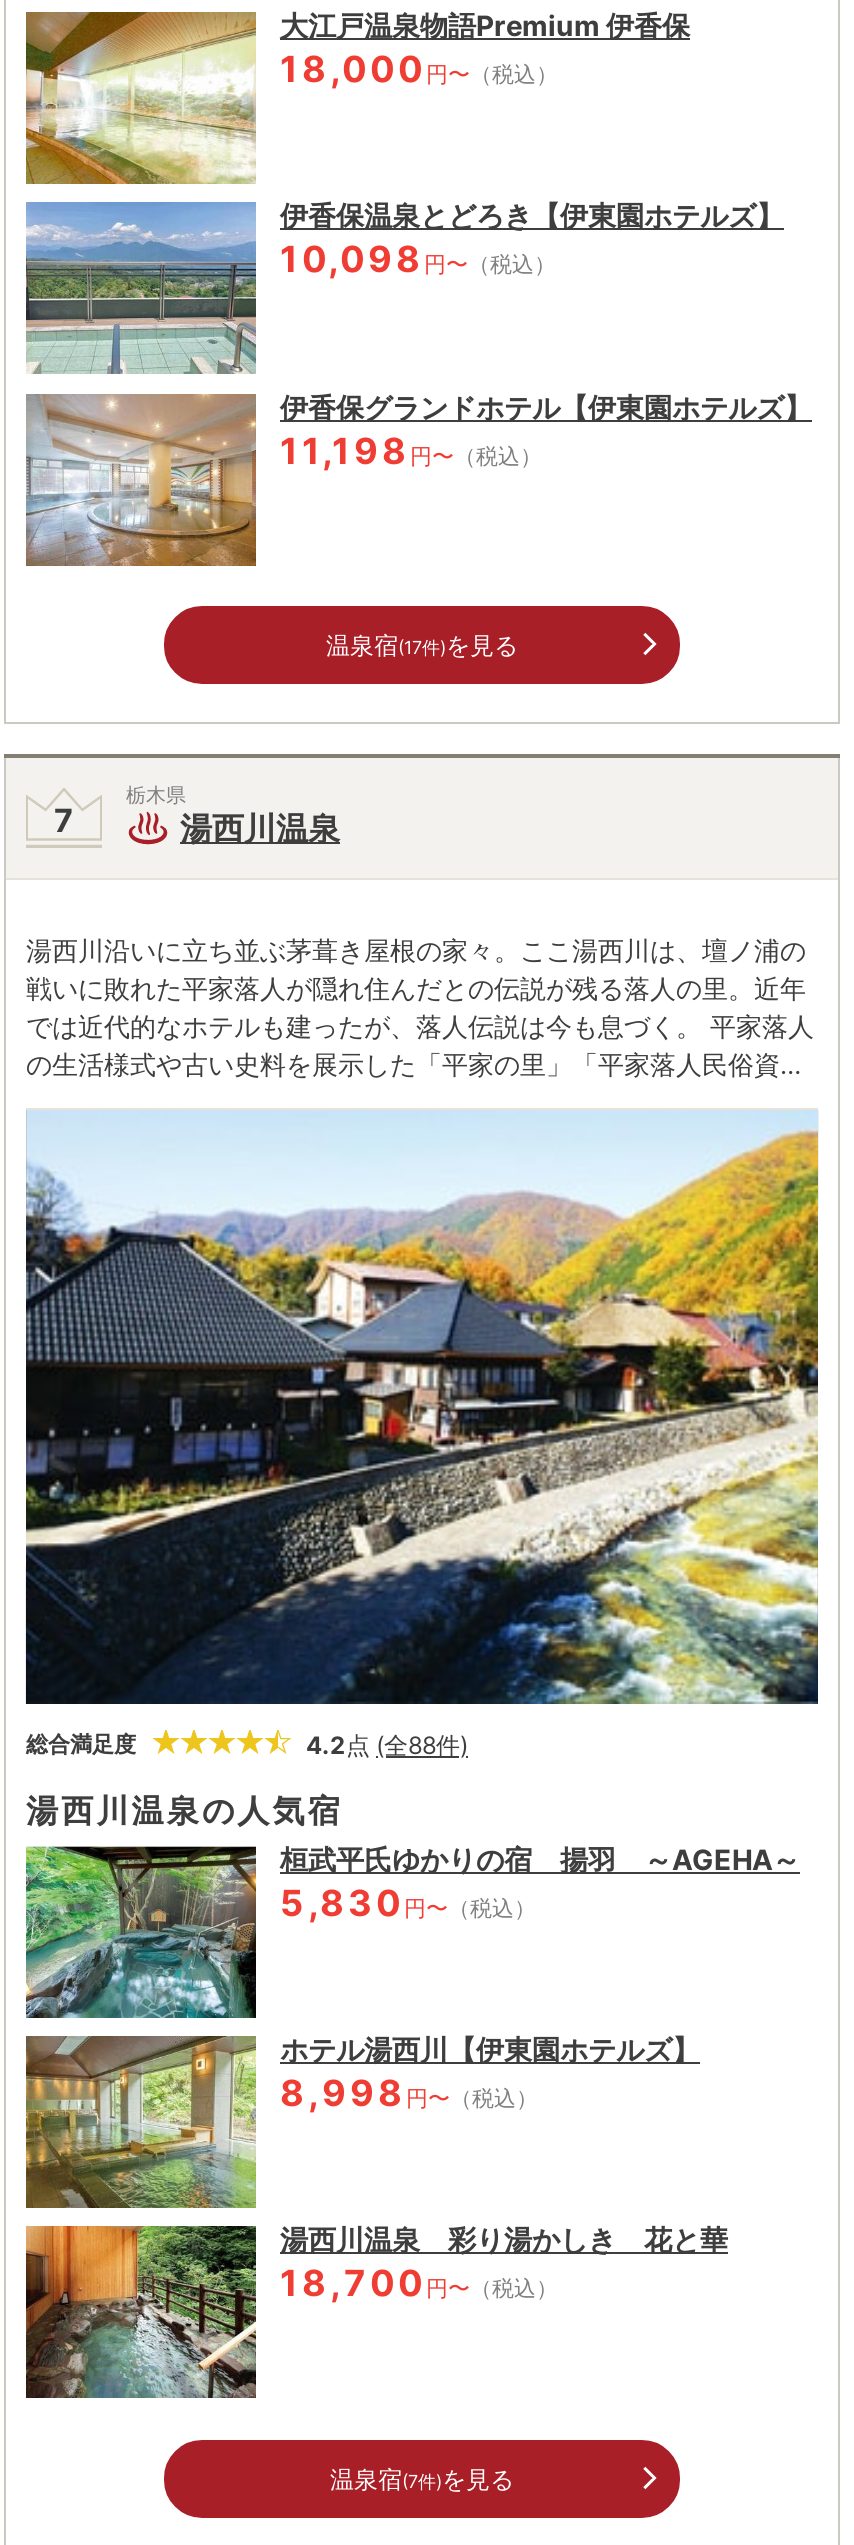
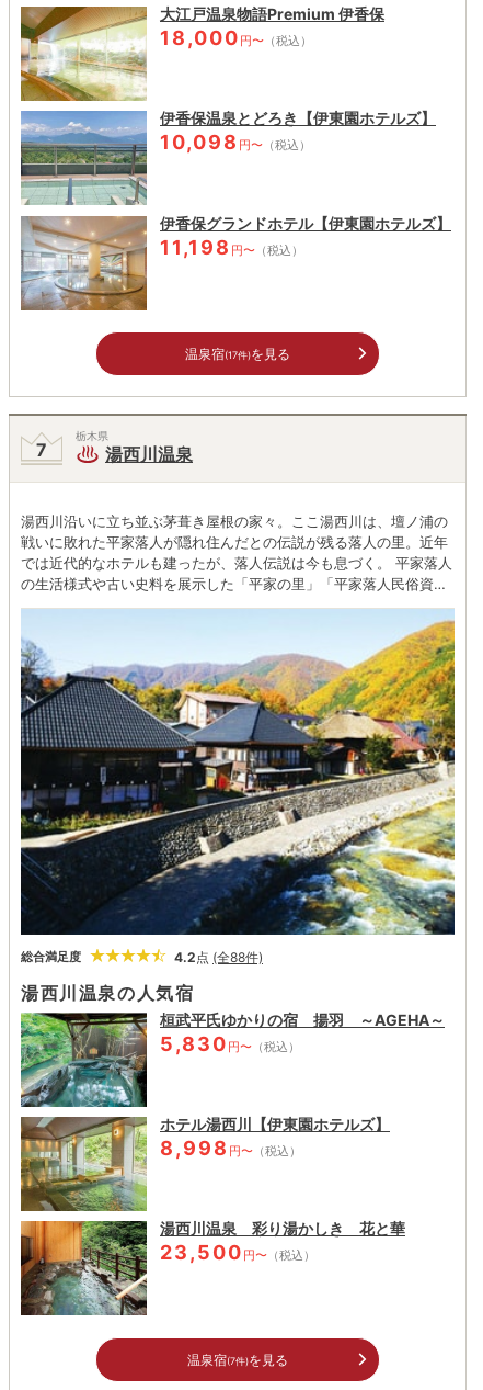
[280,2263,558,2305] 18,700円〜（税込） -> [160,1241,315,1264] 23,500円〜（税込）

